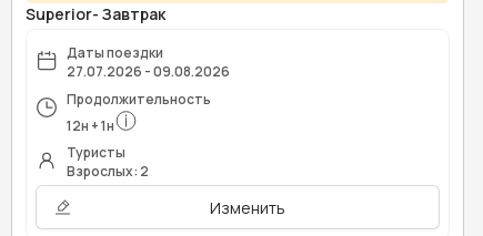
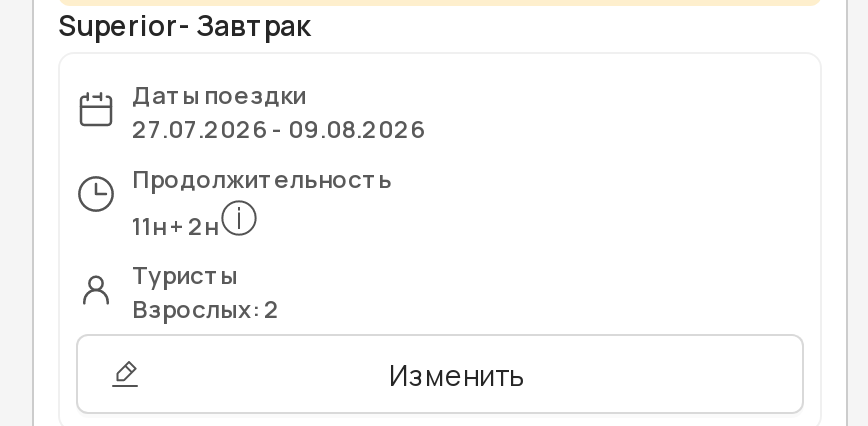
[67,116,114,135] 12н+ 1н -> [132,209,218,243] 11н+ 2н

